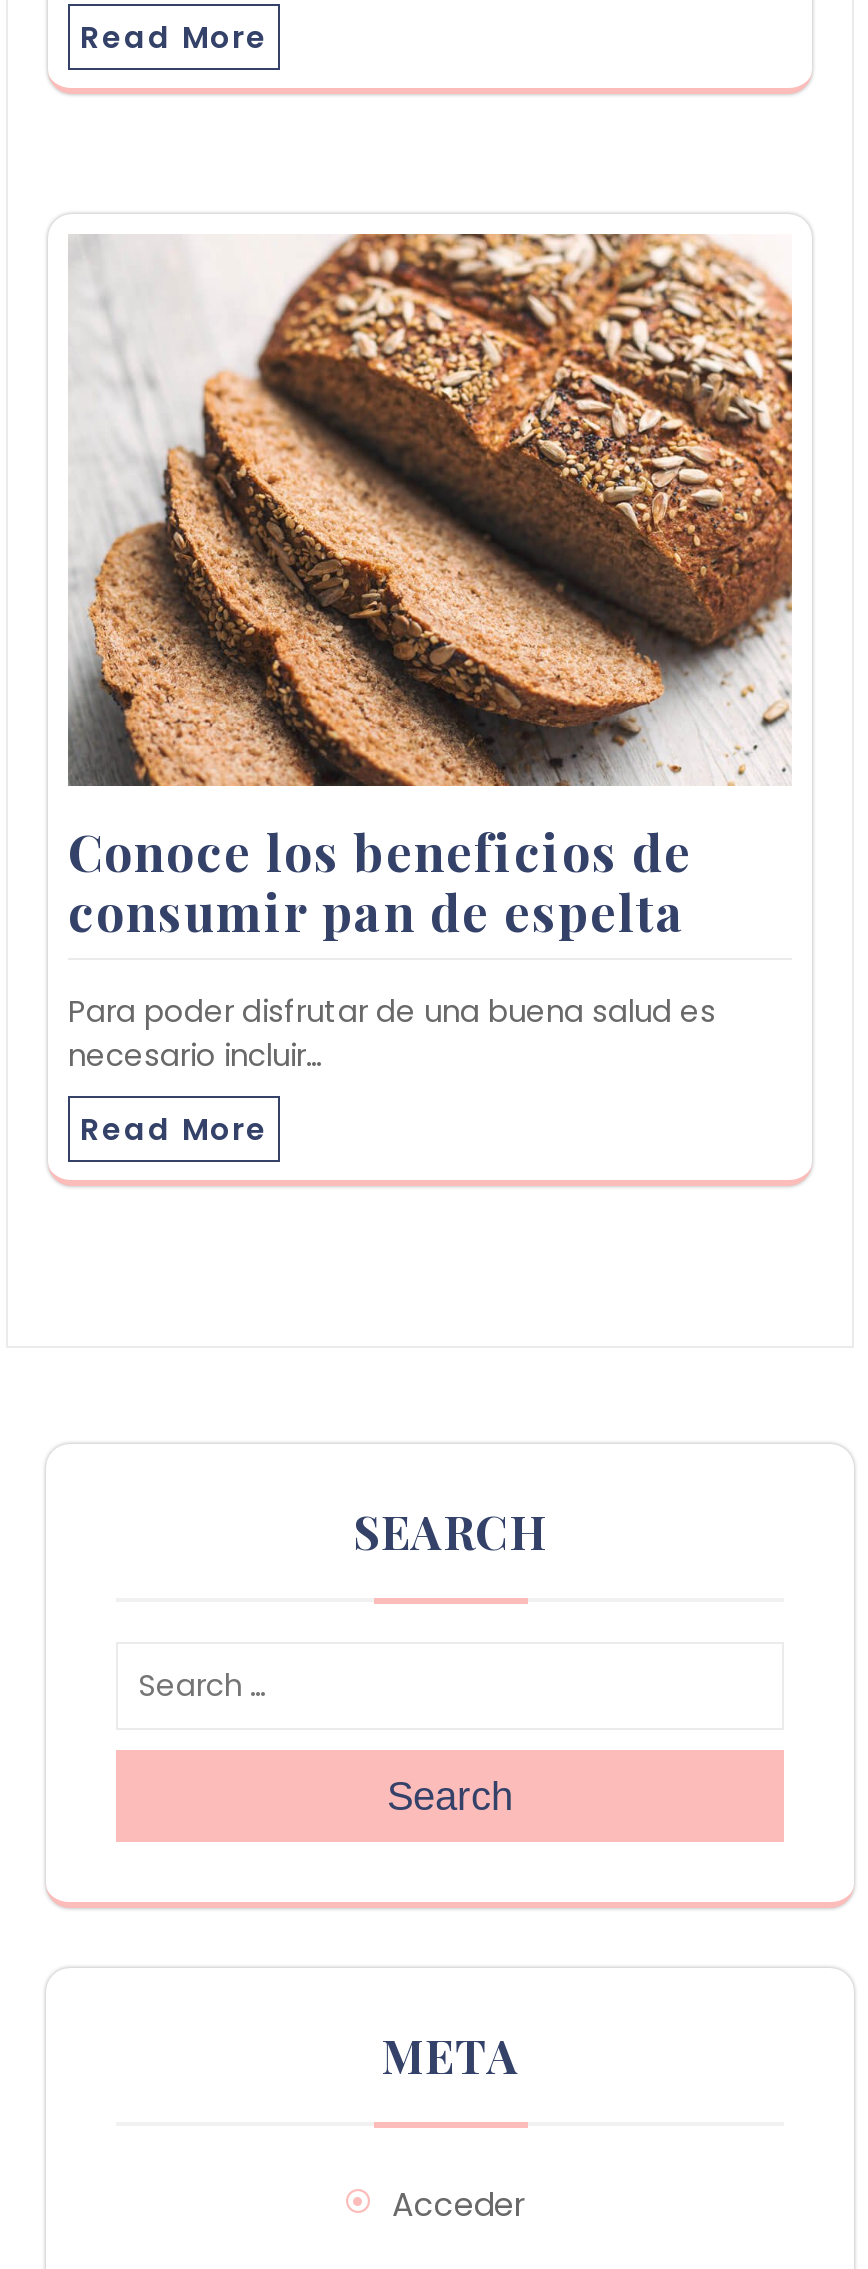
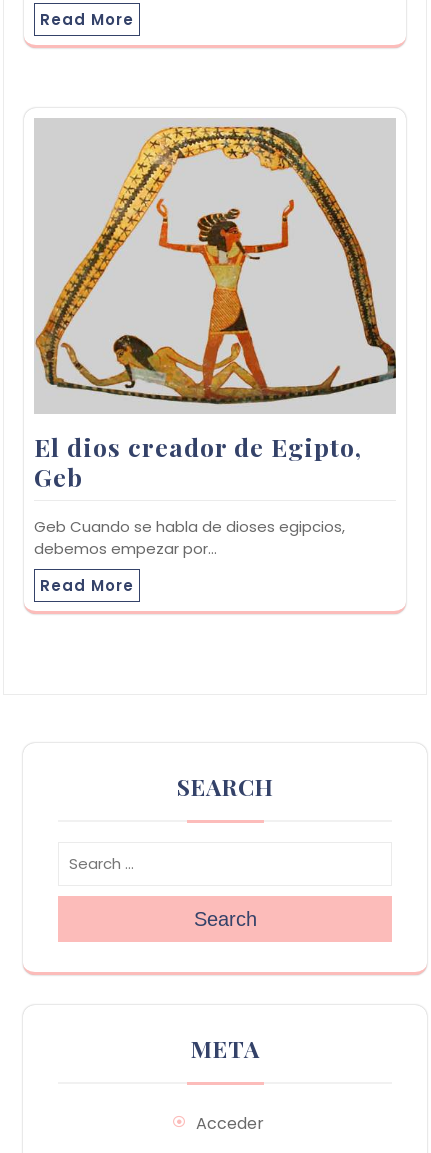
[68,233,794,943] [image] | Conoce los beneficios de | consumir pan de espelta -> [34,118,397,493] [image] | El dios creador de Egipto, | Geb
[68,989,716,1075] Para poder disfrutar de una buena salud es | necesario incluir… -> [34,516,345,559] Geb Cuando se habla de dioses egipcios, | debemos empezar por…

